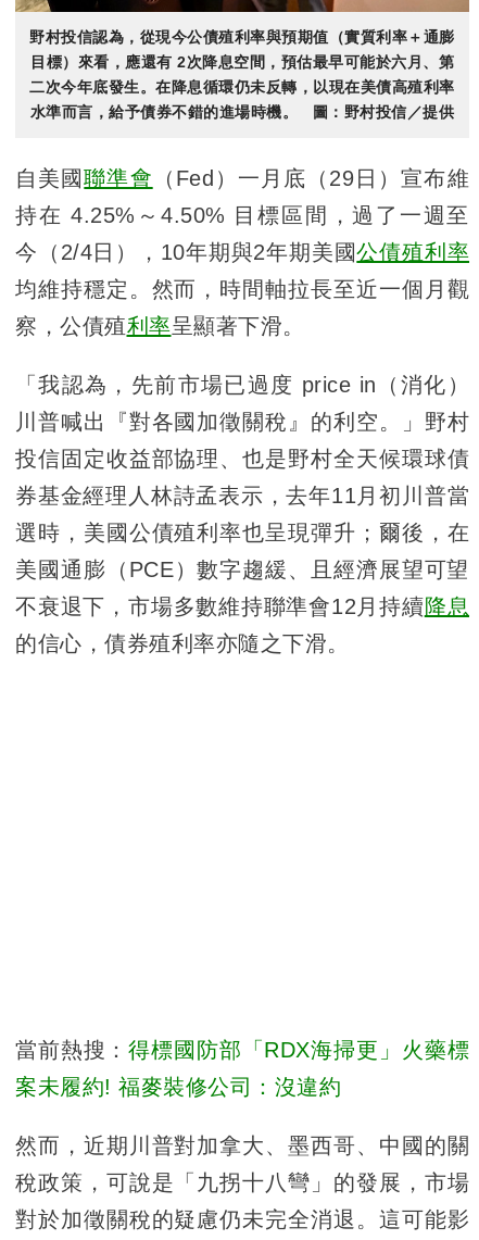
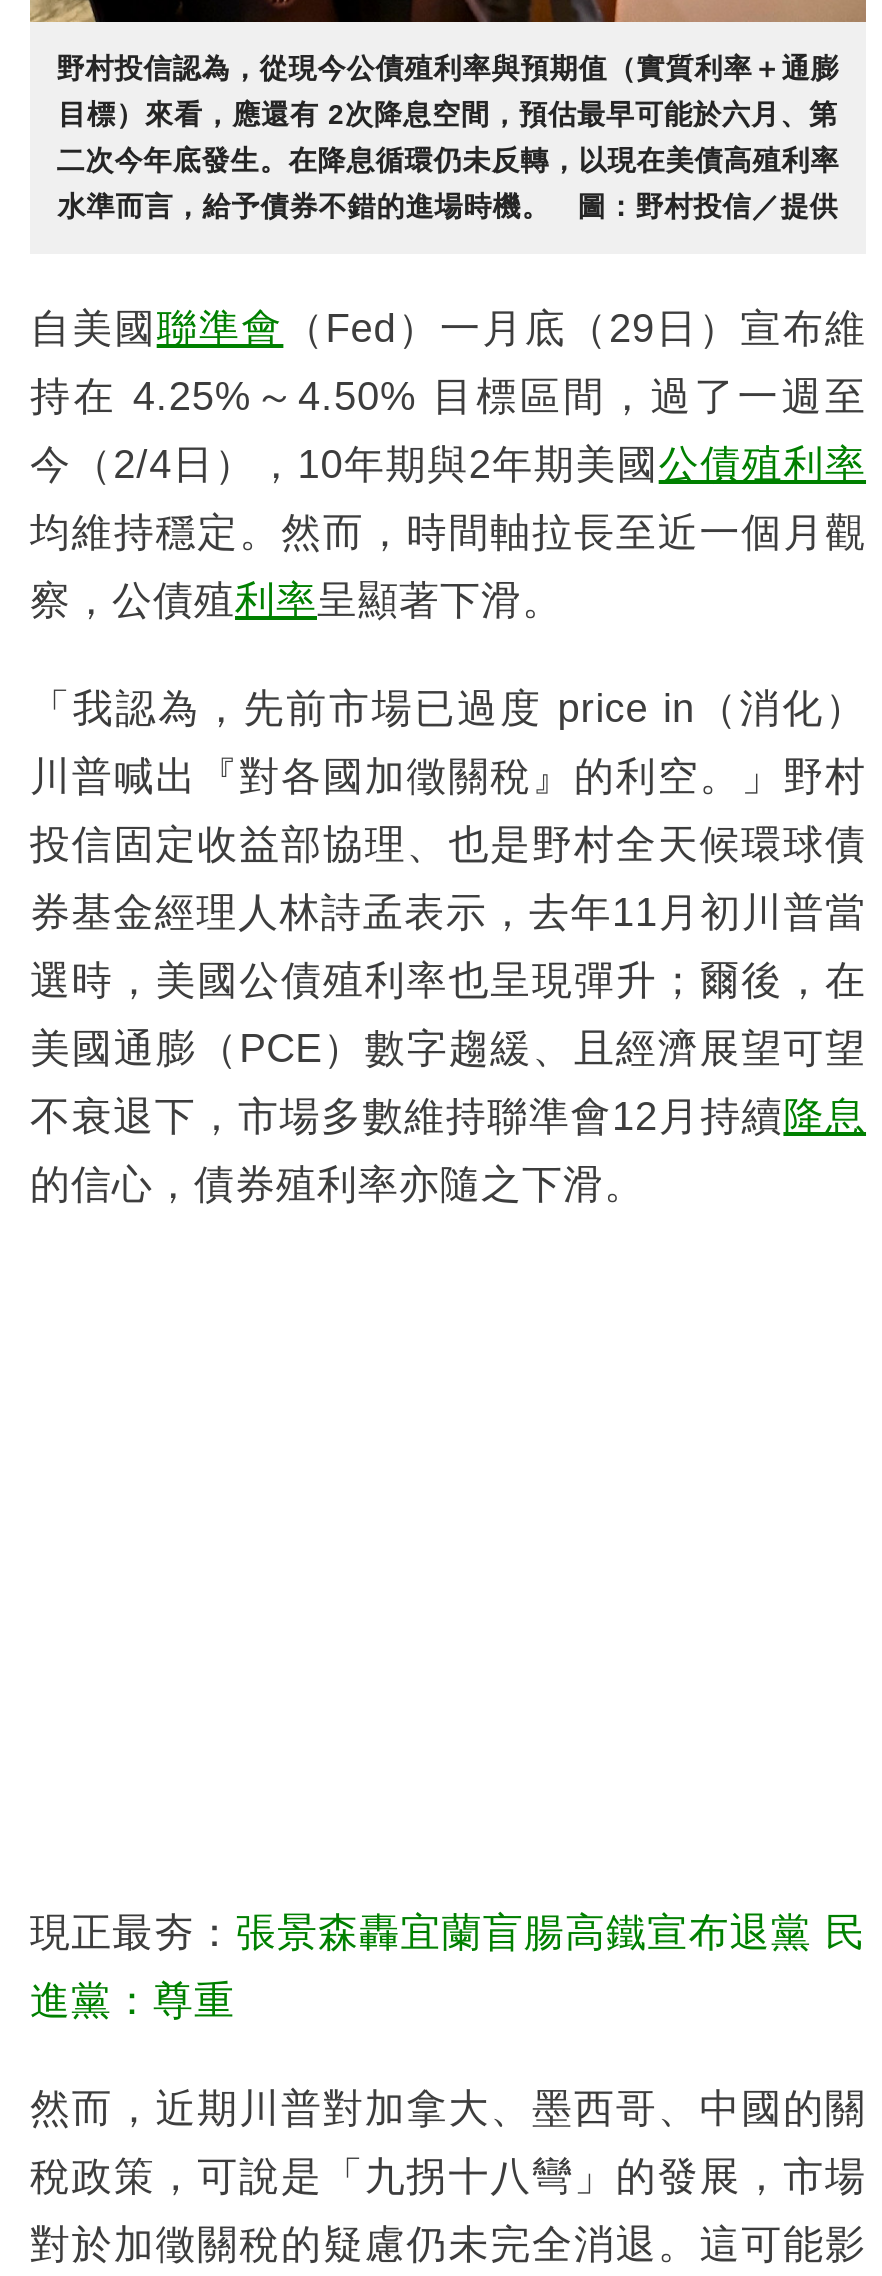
[15,1038,469,1061] 當前熱搜：得標國防部「RDX海掃更」火藥標 -> [30,1909,866,1953] 現正最夯：張景森轟宜蘭盲腸高鐵宣布退黨 民
[15,1074,341,1098] 案未履約! 福麥裝修公司：沒違約 -> [30,1977,235,2021] 進黨：尊重

